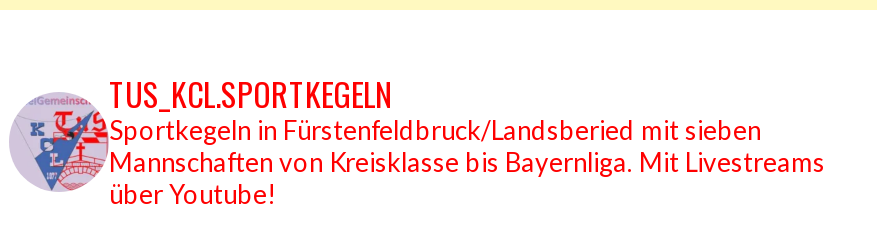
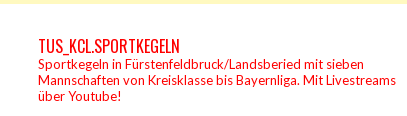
[9,91,103,193] [image] -> none

